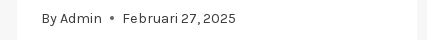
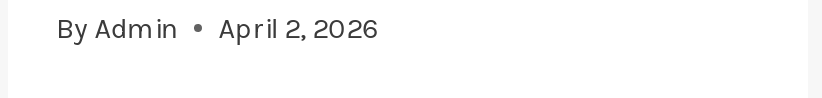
[41,10,236,27] By Admin Februari 27, 2025 -> [56,11,380,45] By Admin April 2, 2026

